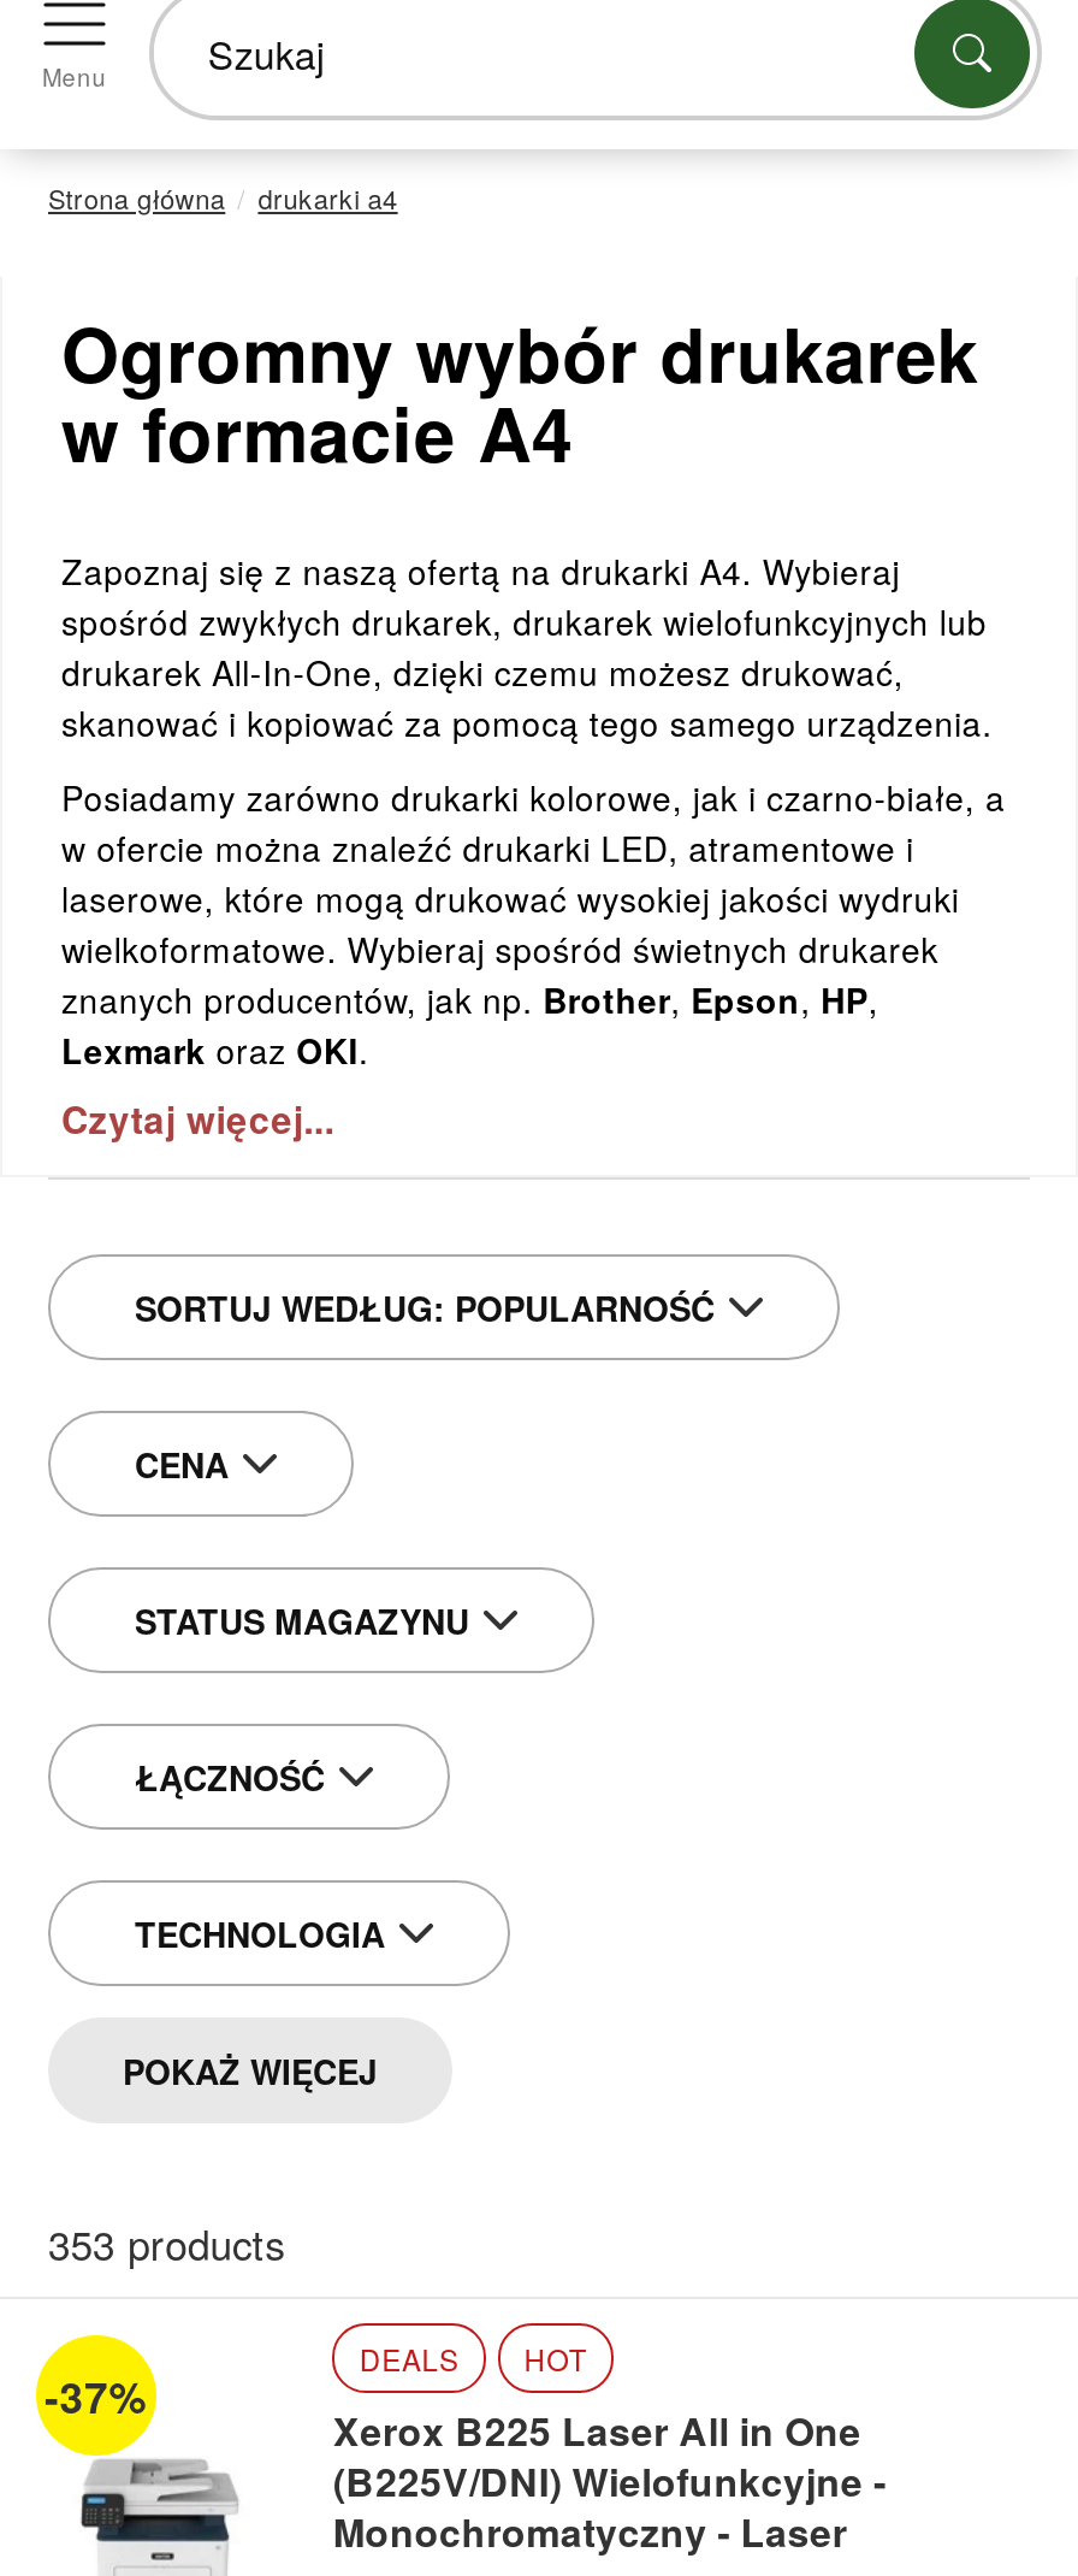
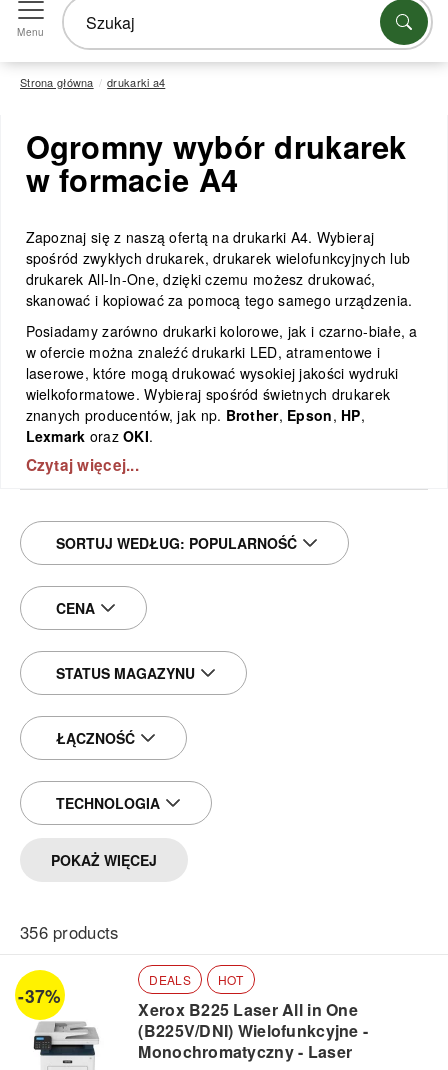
[48,2215,285,2273] 353 products -> [20,920,118,944] 356 products

